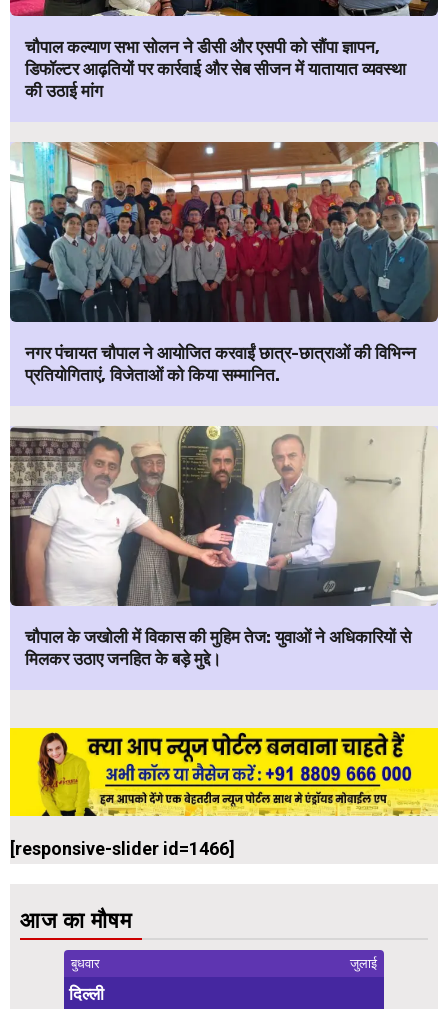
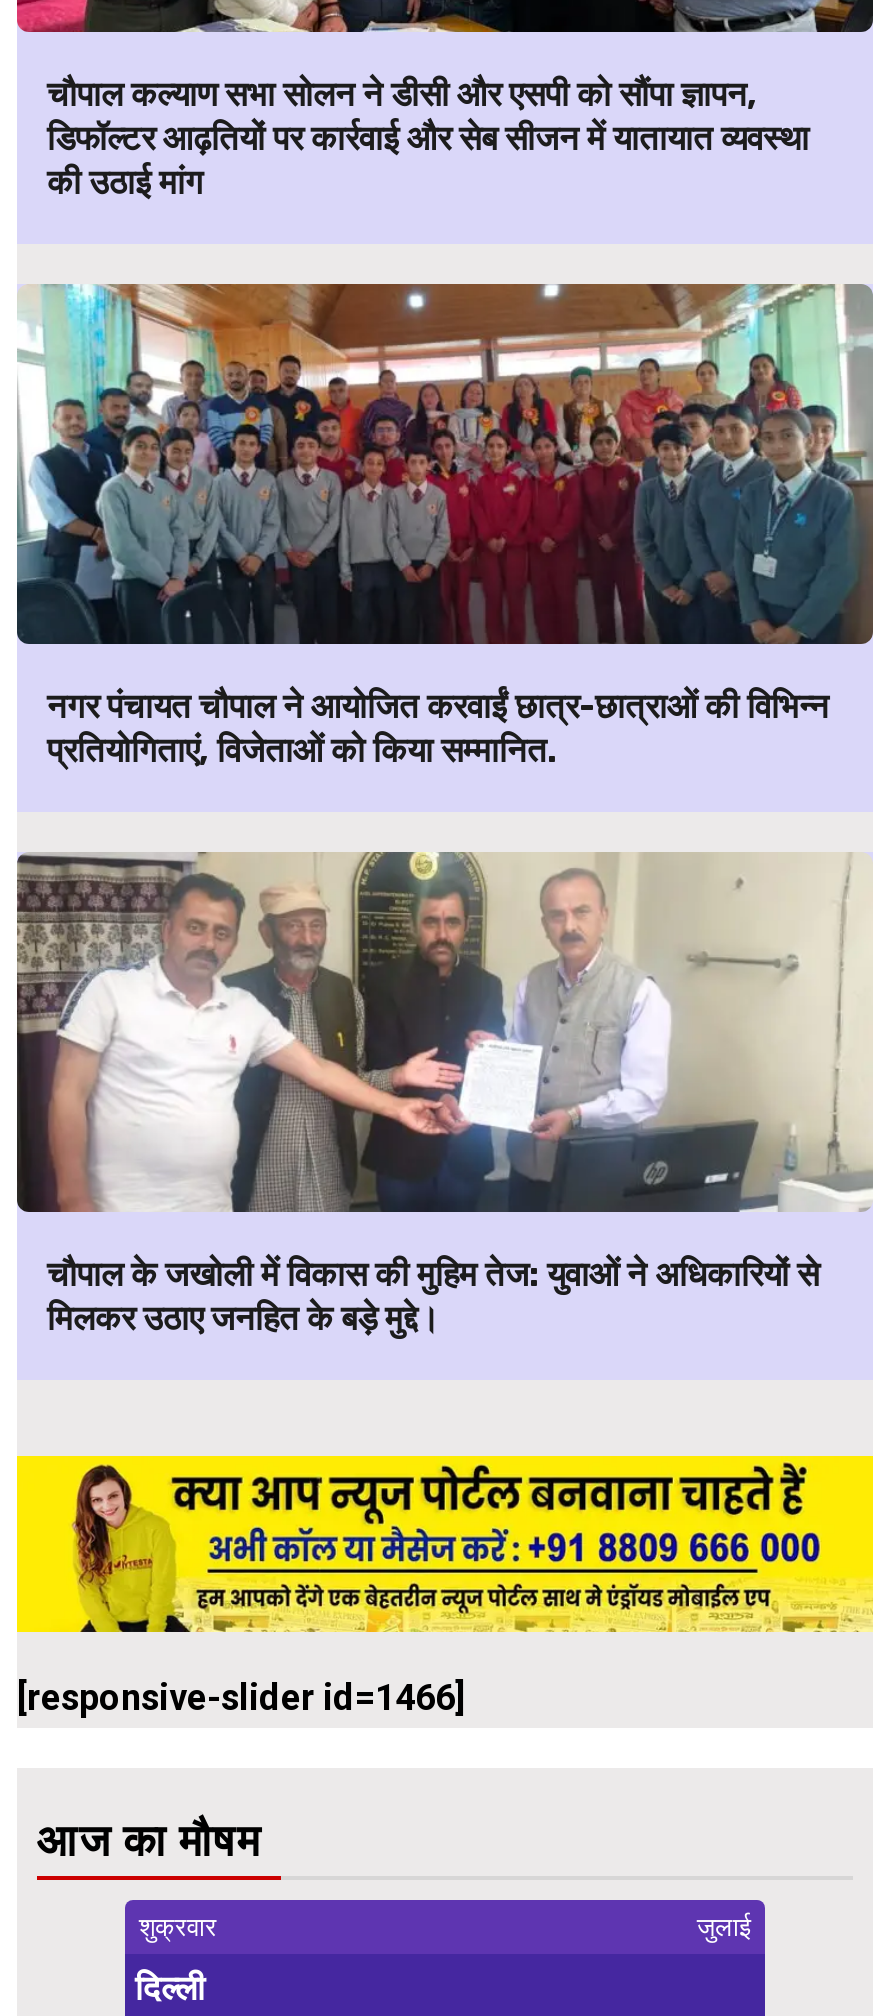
[71,956,100,971] बुधवार -> [139,1912,217,1942] शुक्रवार

